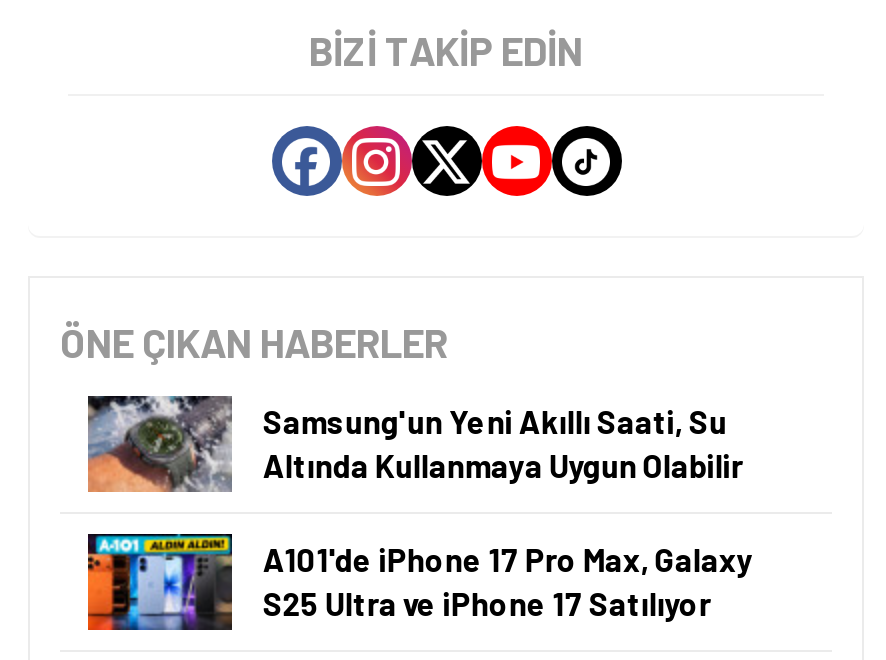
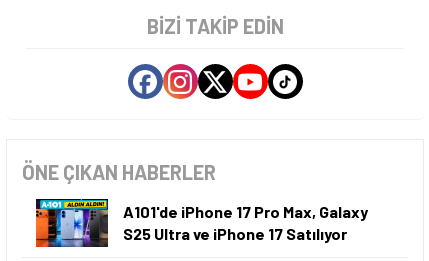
[86,396,743,494] [image] | Samsung'un Yeni Akıllı Saati, Su | Altında Kullanmaya Uygun Olabilir -> none

